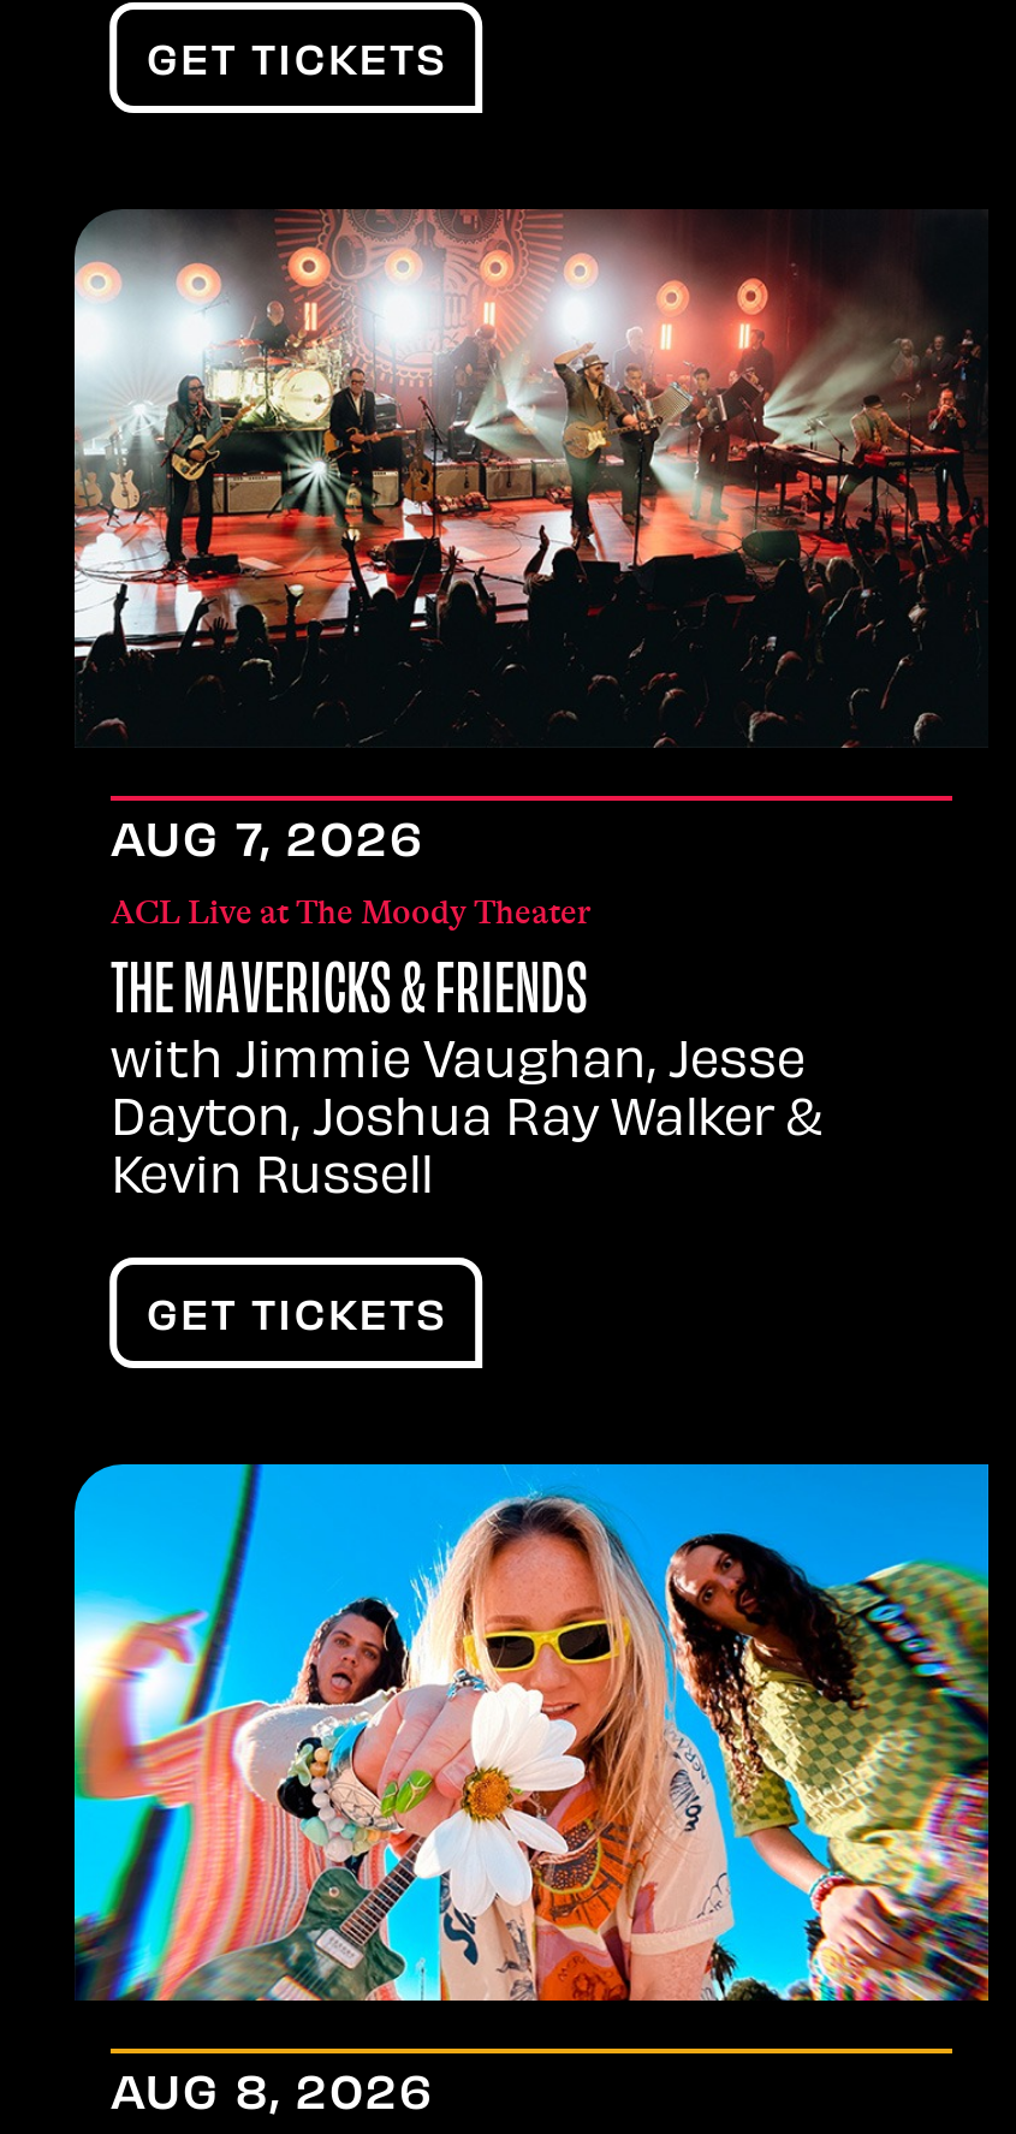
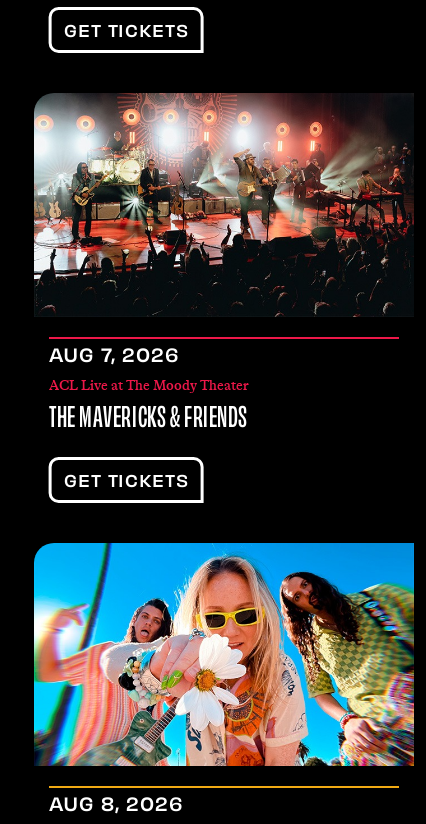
[111,1041,822,1204] with Jimmie Vaughan, Jesse | Dayton, Joshua Ray Walker & | Kevin Russell -> none

